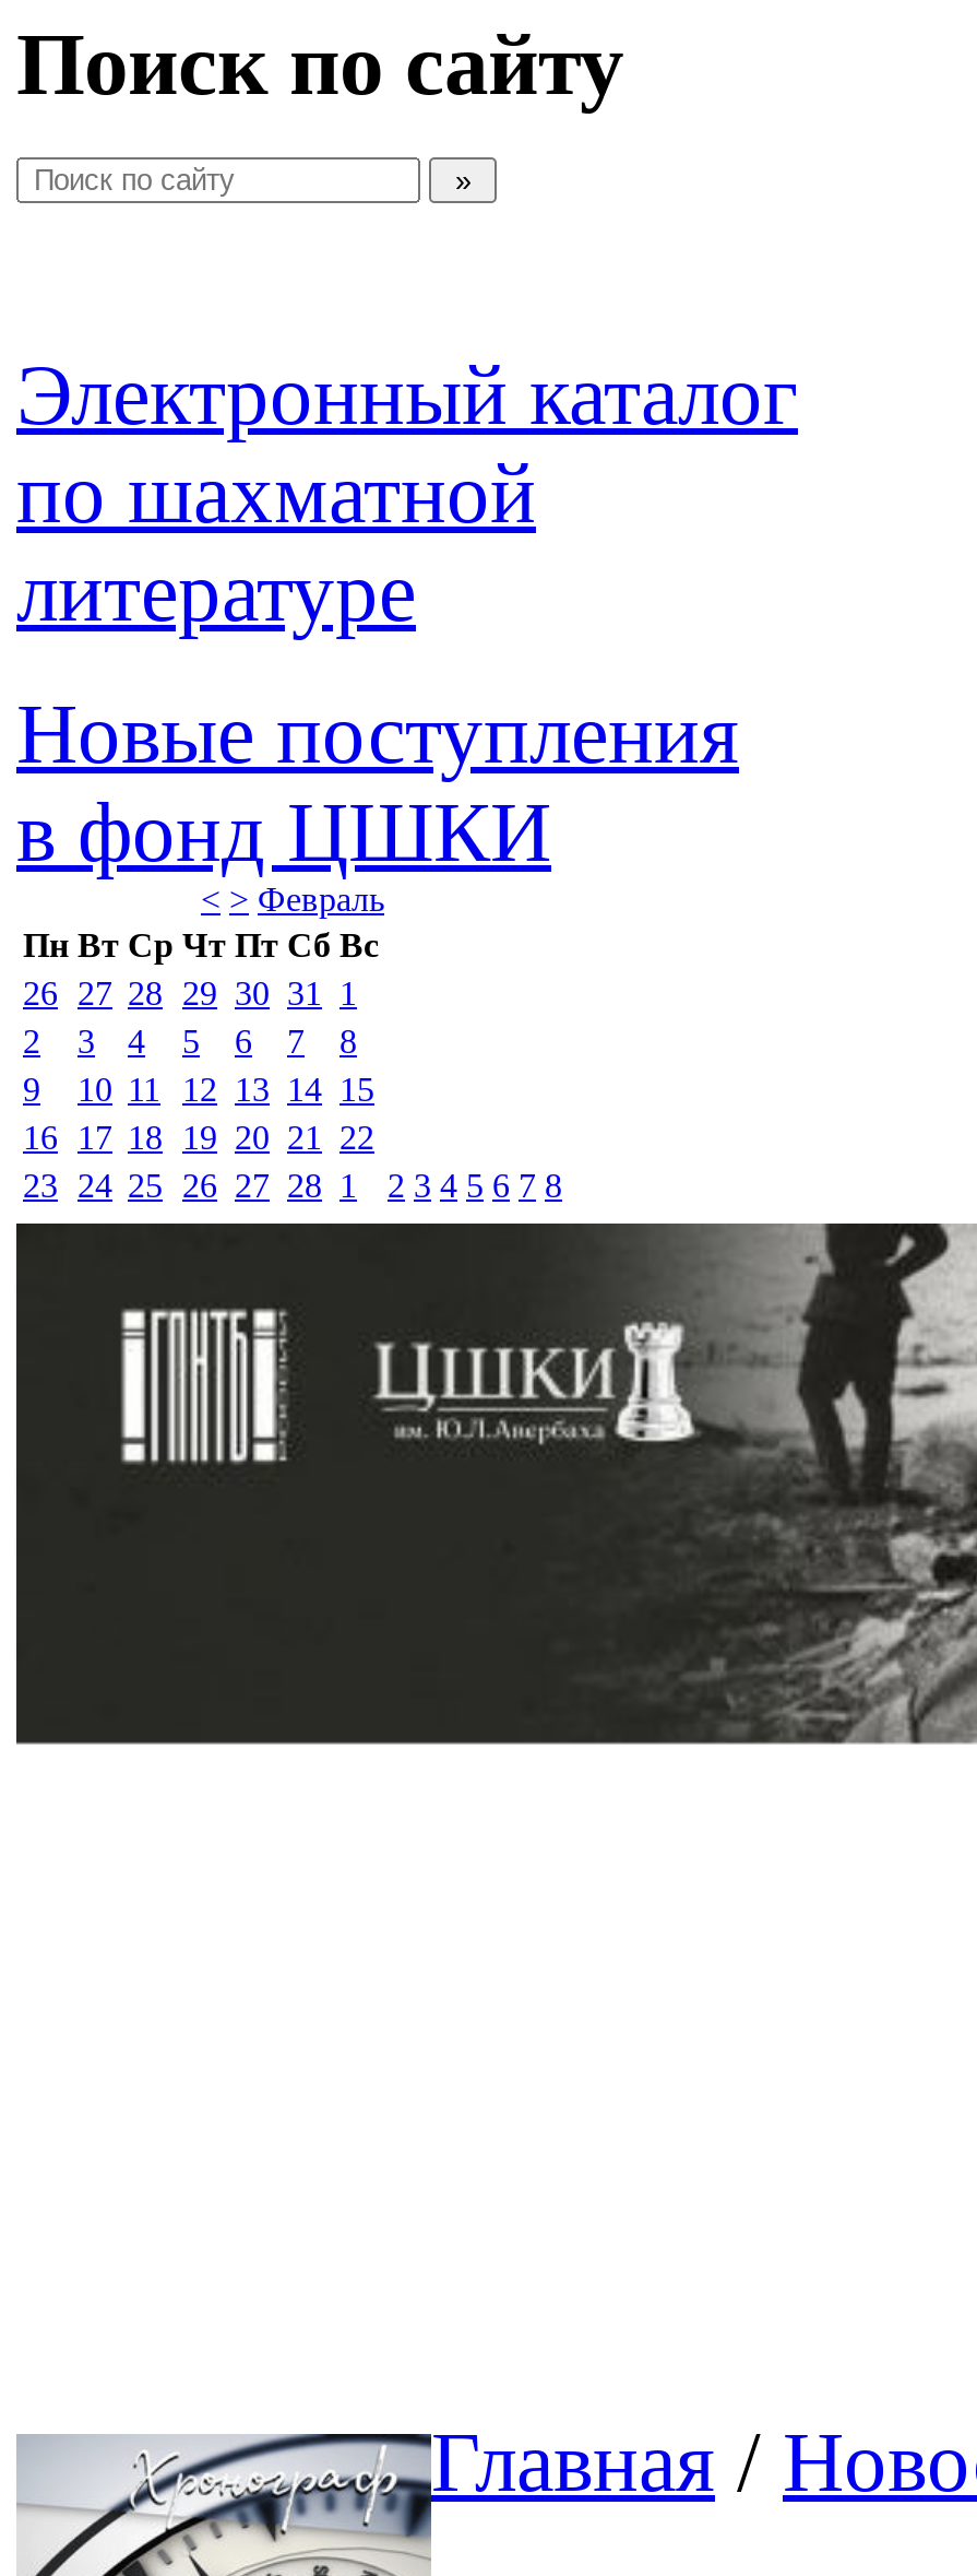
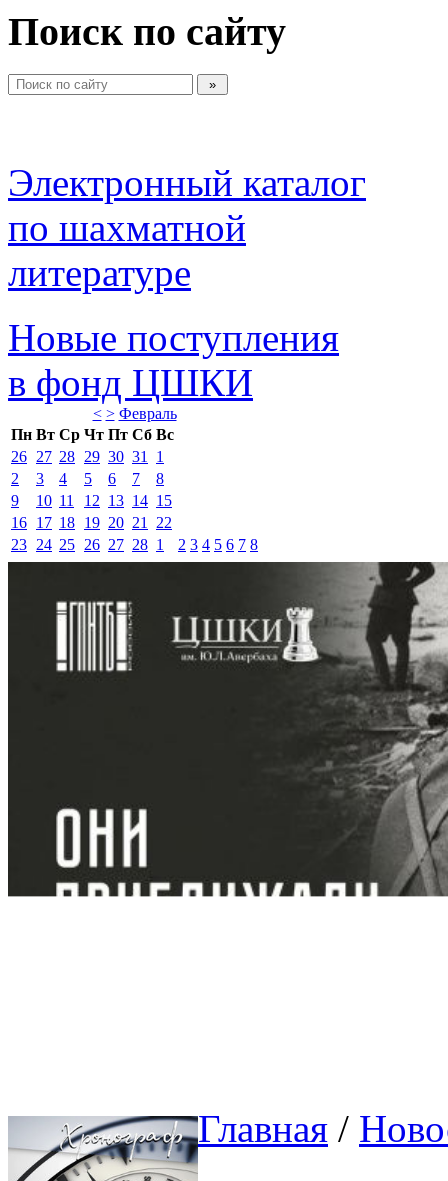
none -> [7,800,445,898] [image]

